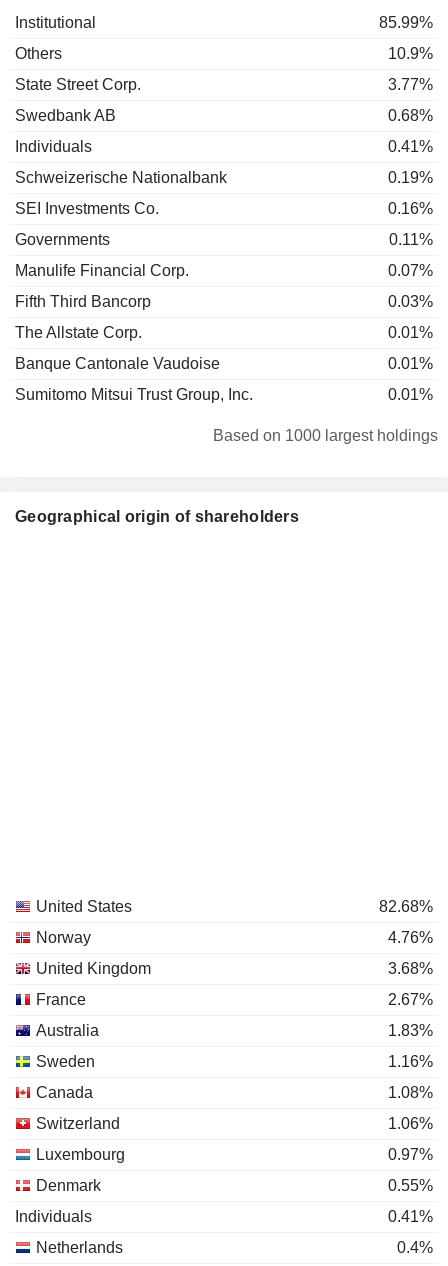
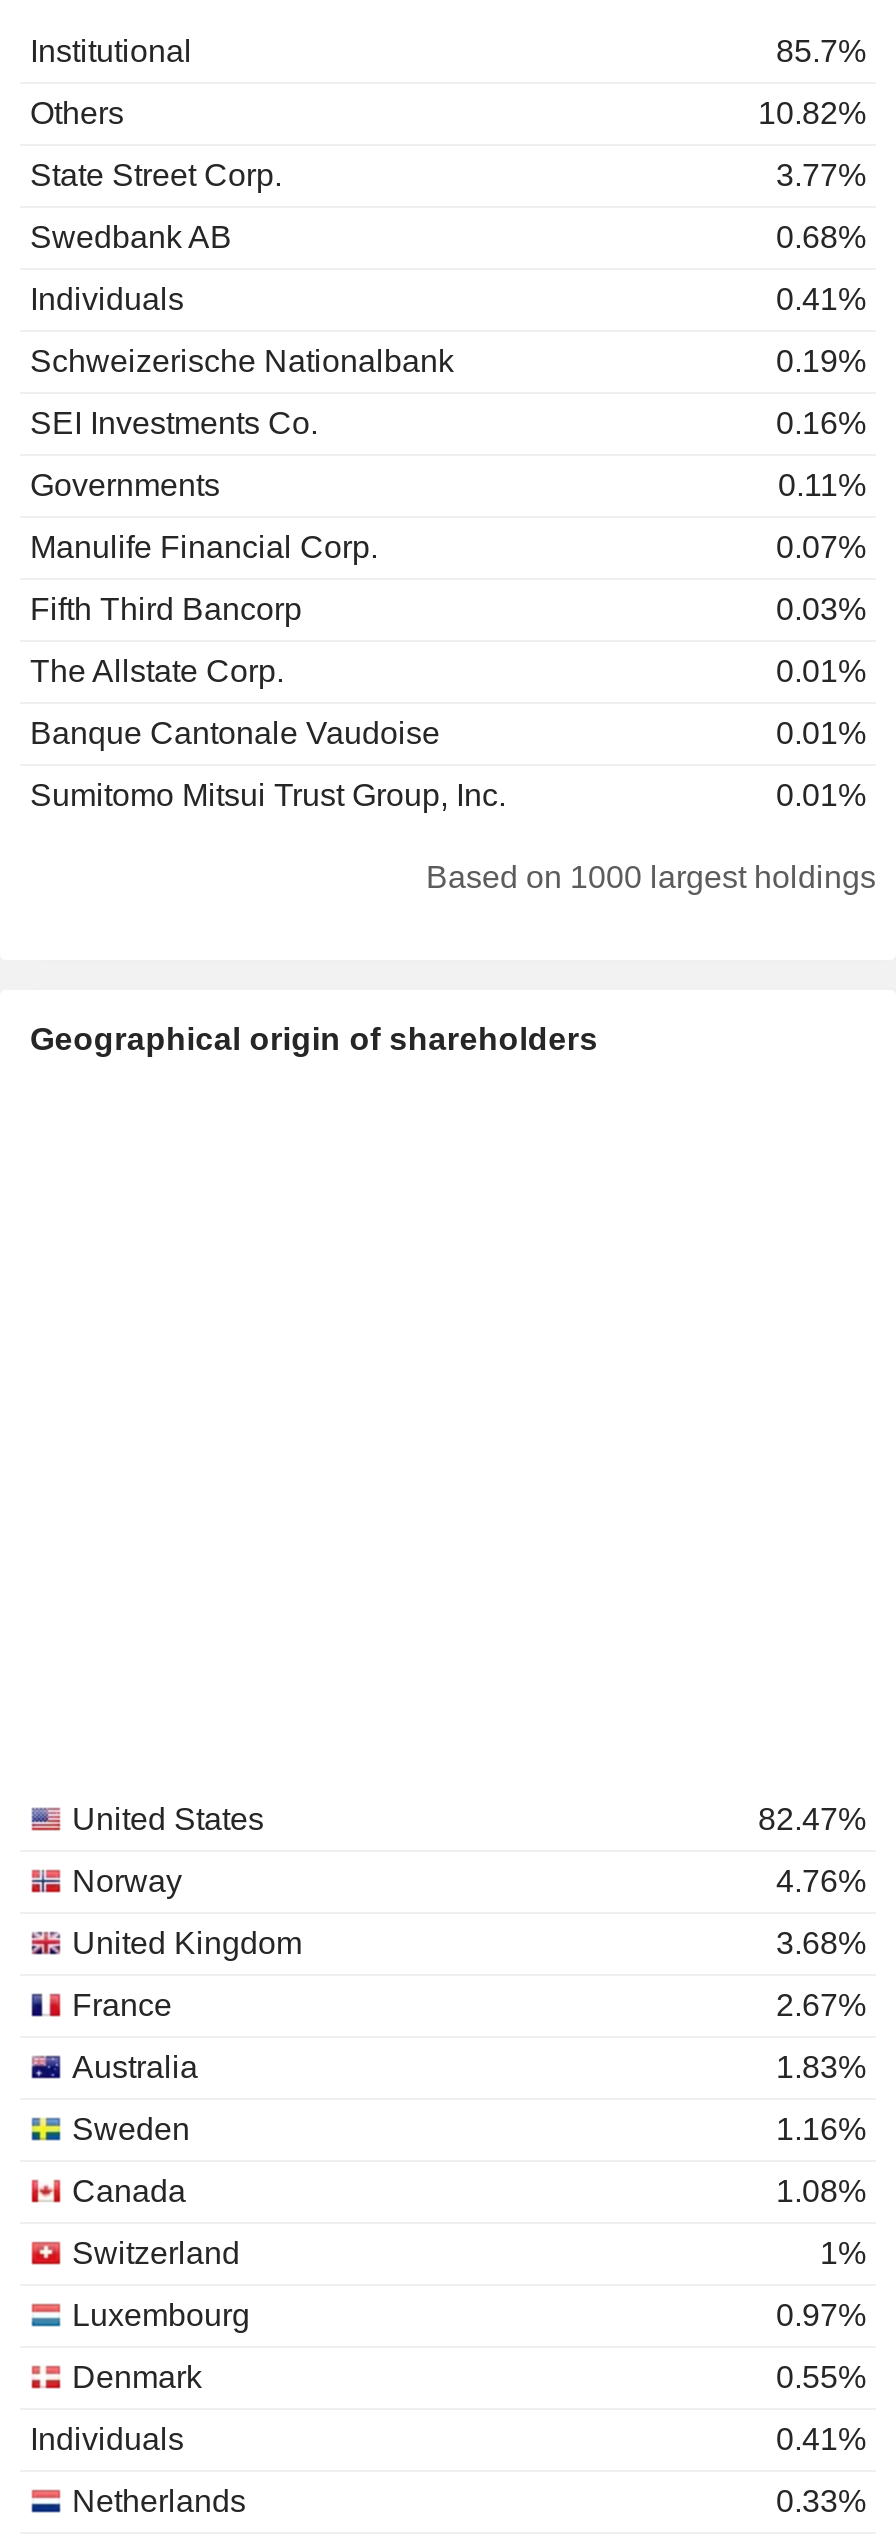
[379,14,433,31] 85.99% -> [776,34,866,68] 85.7%
[388,45,433,62] 10.9% -> [758,96,866,130] 10.82%
[379,898,433,915] 82.68% -> [758,1802,866,1836] 82.47%
[388,1115,433,1132] 1.06% -> [820,2236,866,2270] 1%
[397,1239,433,1256] 0.4% -> [776,2484,866,2518] 0.33%

